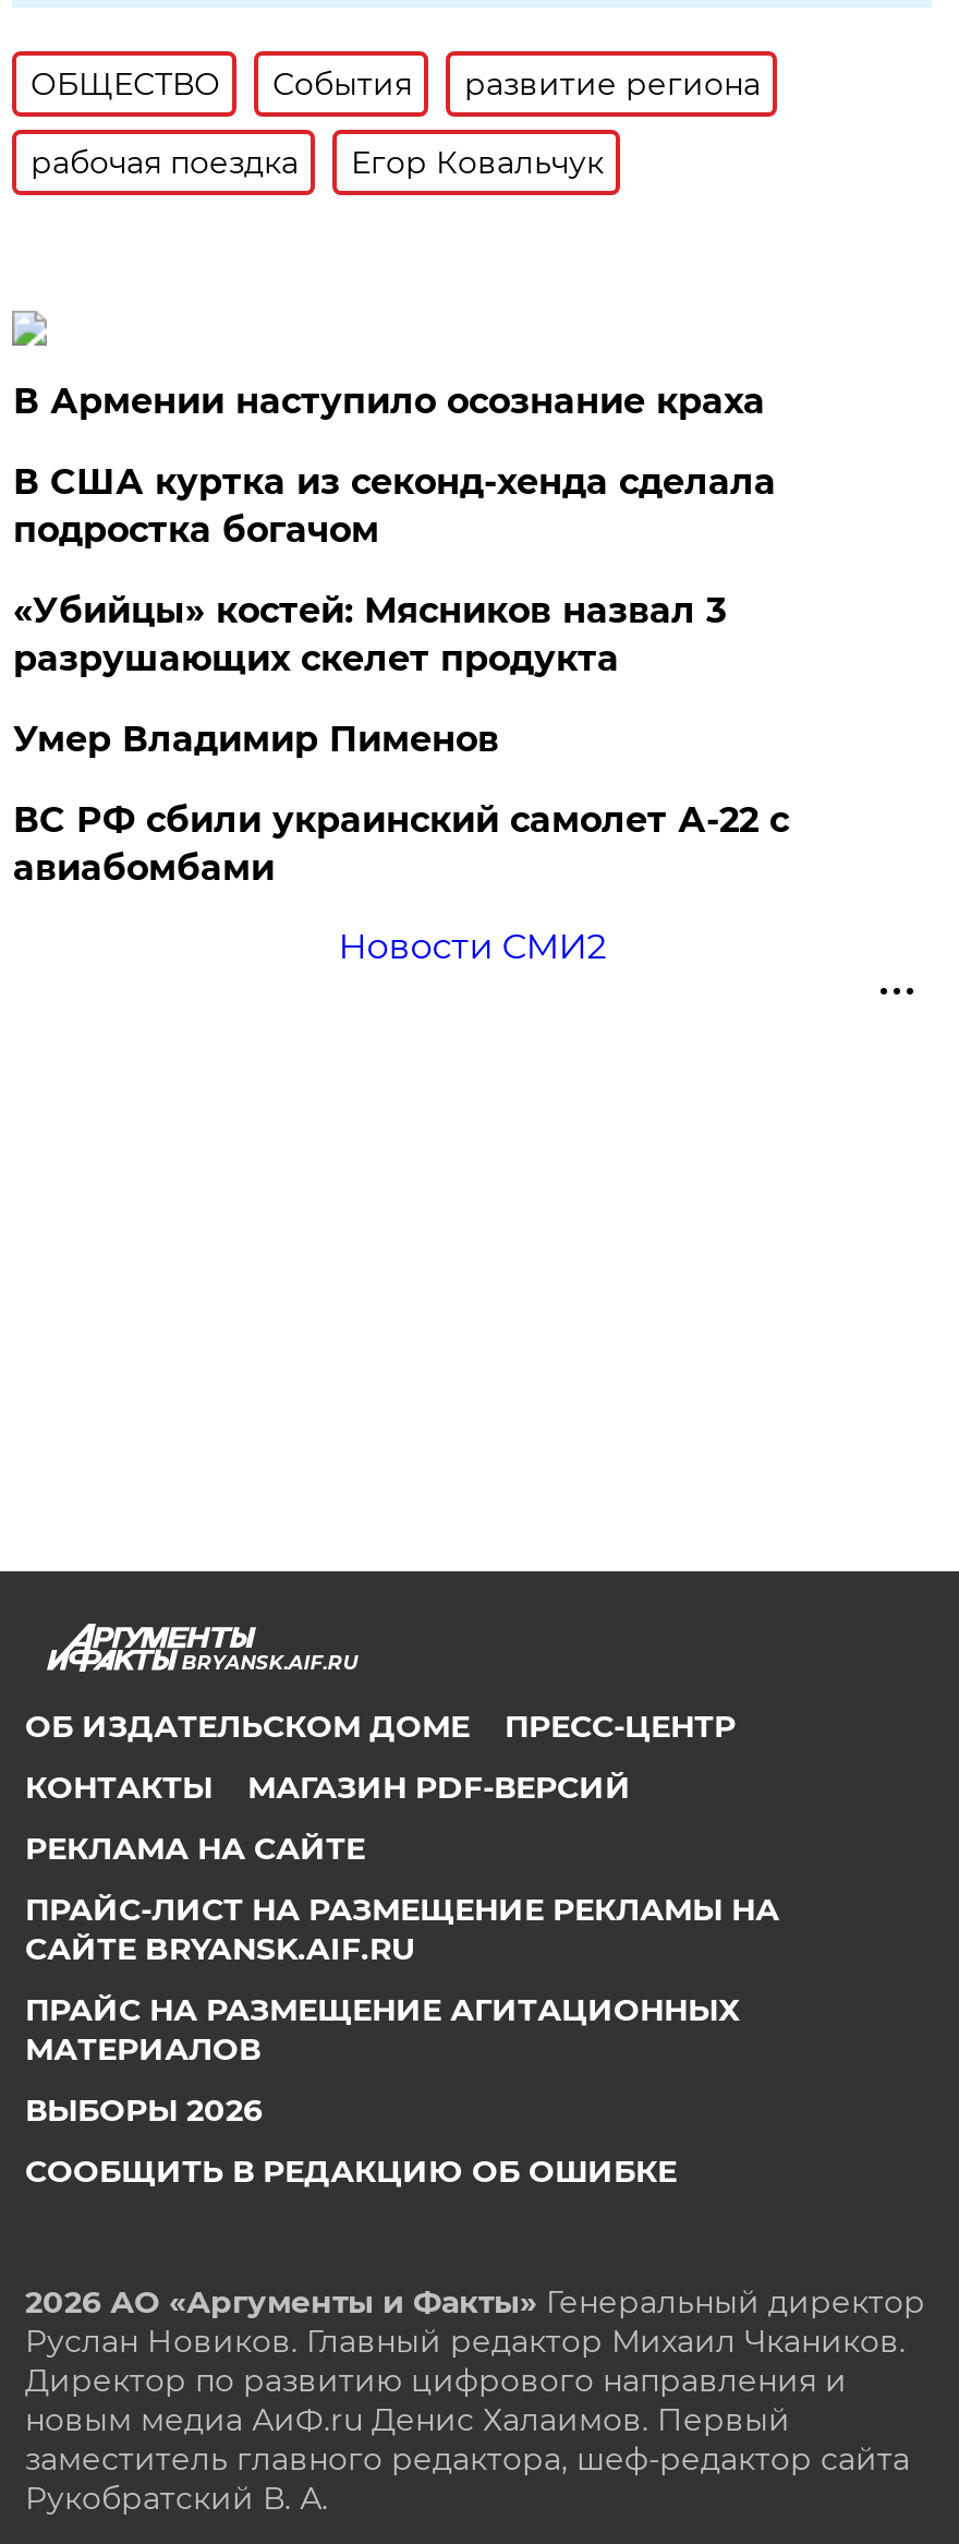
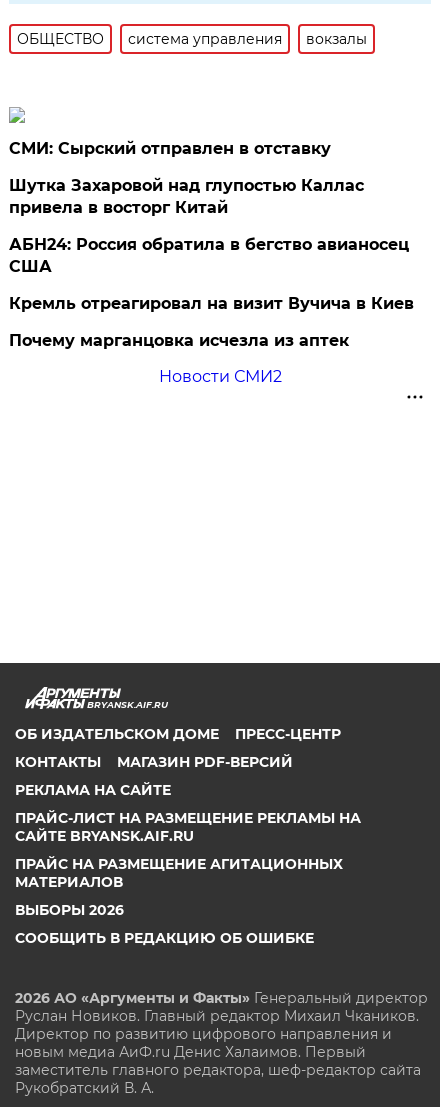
[30,64,760,182] События | развитие региона | рабочая поездка | Егор Ковальчук -> [128,30,367,48] система управления | вокзалы
[13,381,789,889] В Армении наступило осознание краха | В США куртка из секонд-хенда сделала | подростка богачом | «Убийцы» костей: Мясников назвал 3 | разрушающих скелет продукта | Умер Владимир Пименов | ВС РФ сбили украинский самолет А-22 с | авиабомбами -> [9,139,414,350] СМИ: Сырский отправлен в отставку | Шутка Захаровой над глупостью Каллас | привела в восторг Китай | АБН24: Россия обратила в бегство авианосец | США | Кремль отреагировал на визит Вучича в Киев | Почему марганцовка исчезла из аптек

